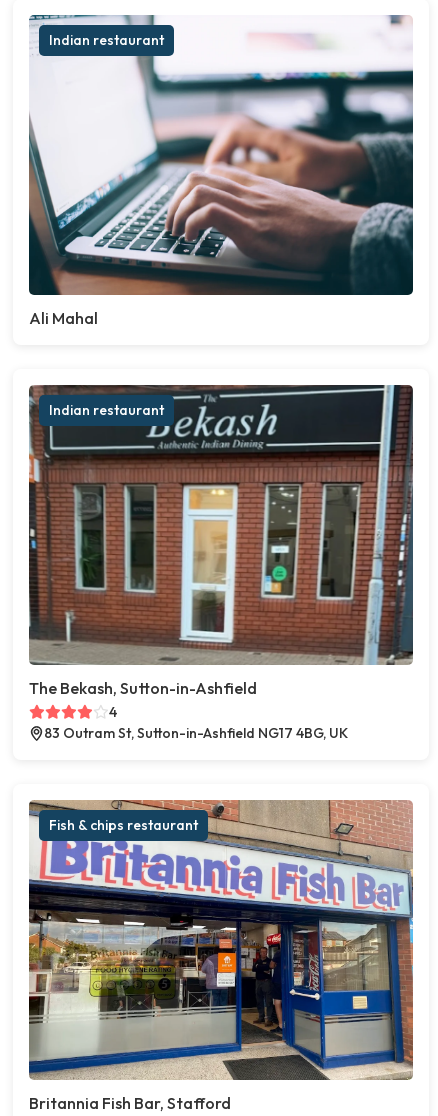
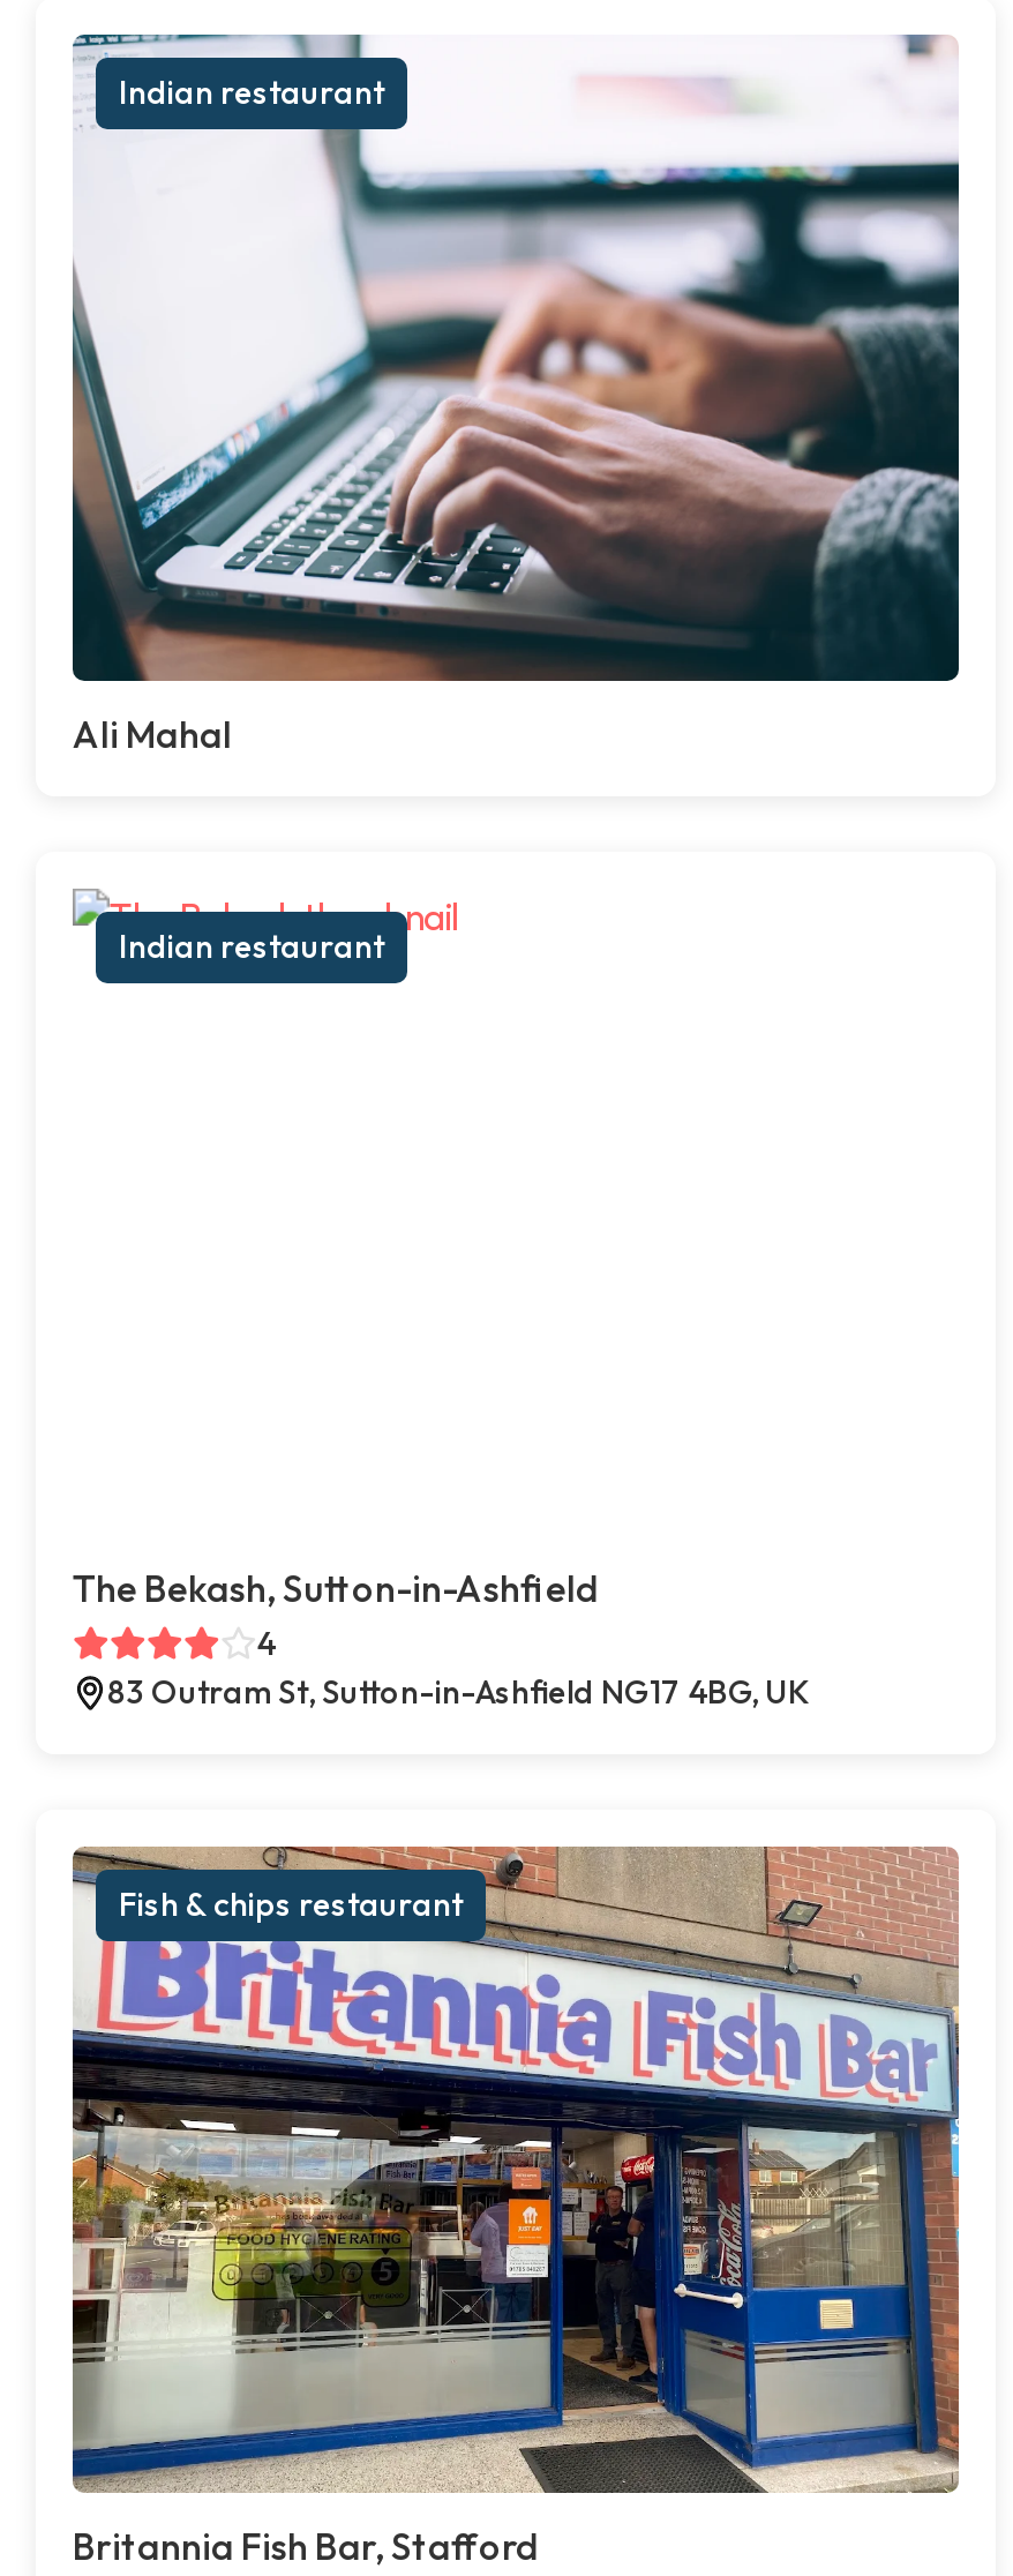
[28,384,414,666] [image] -> none

